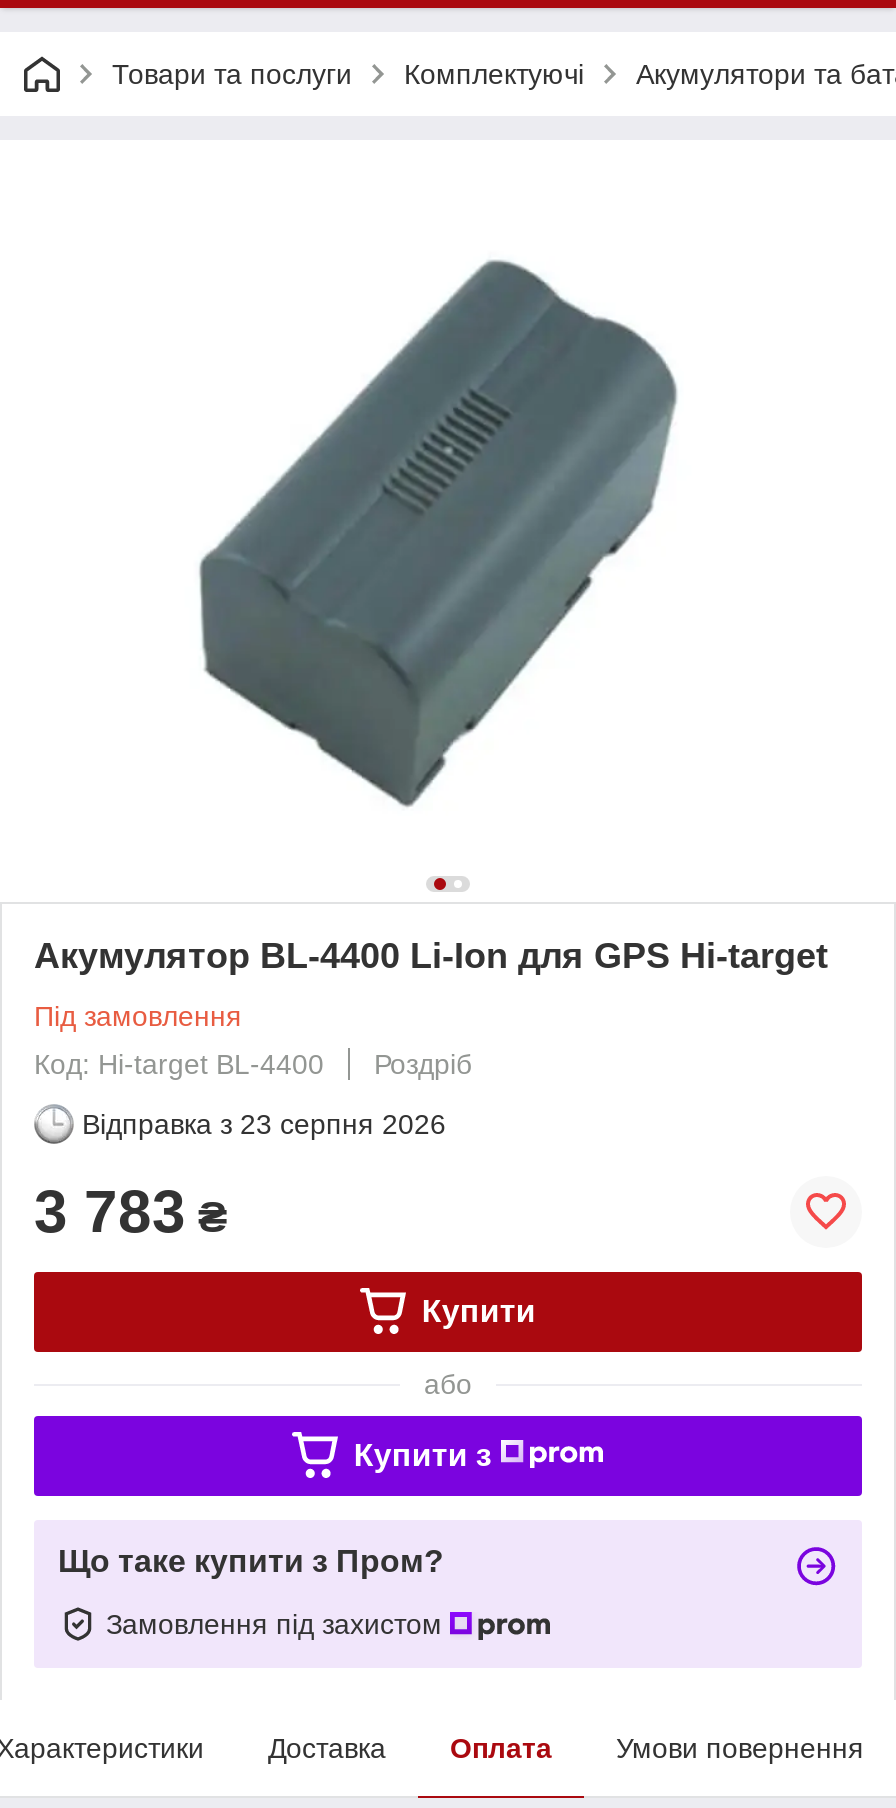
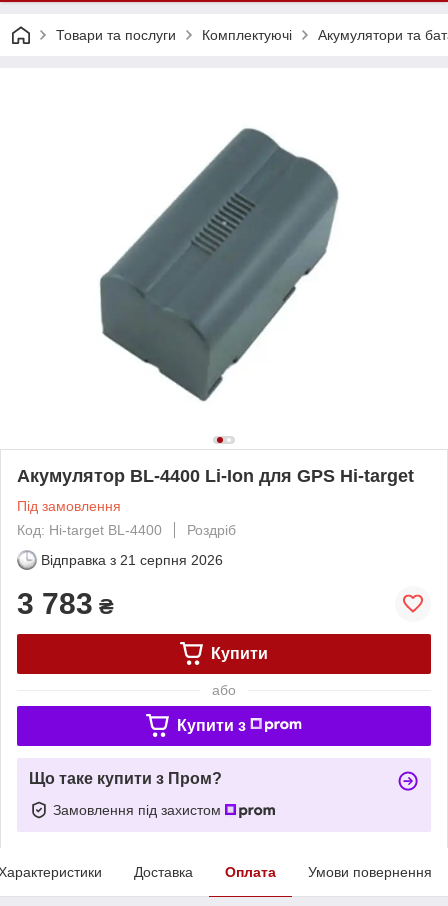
[82,1108,446,1140] Відправка з 23 серпня 2026 -> [41,552,223,568] Відправка з 21 серпня 2026

